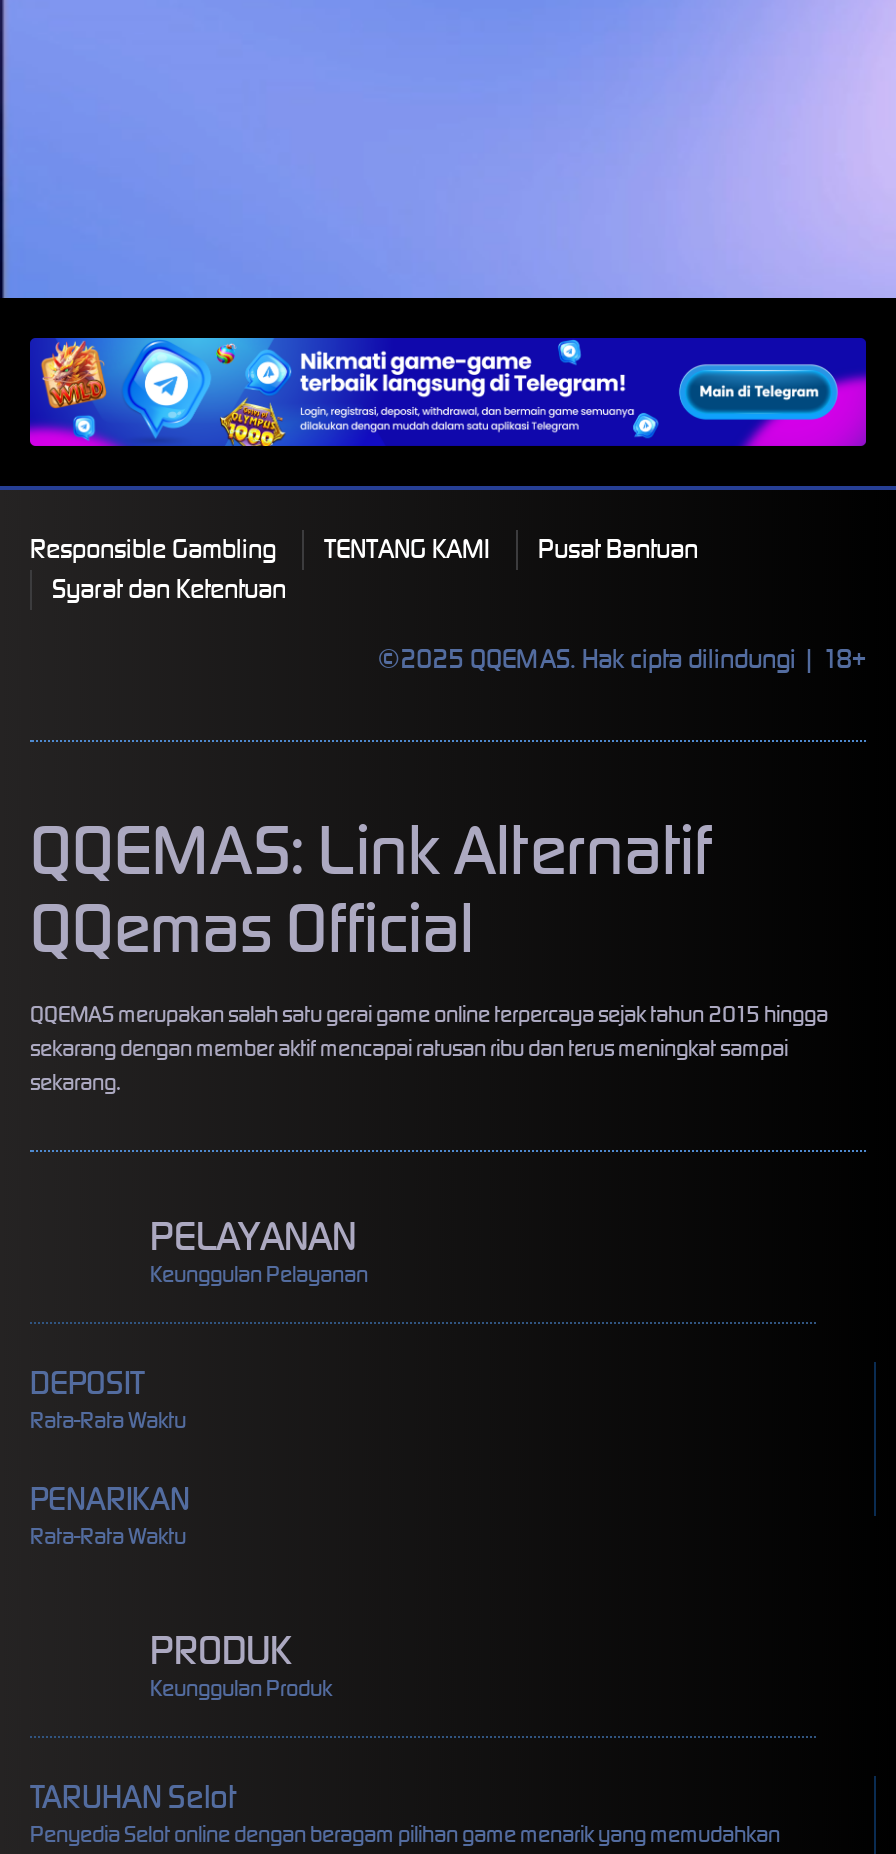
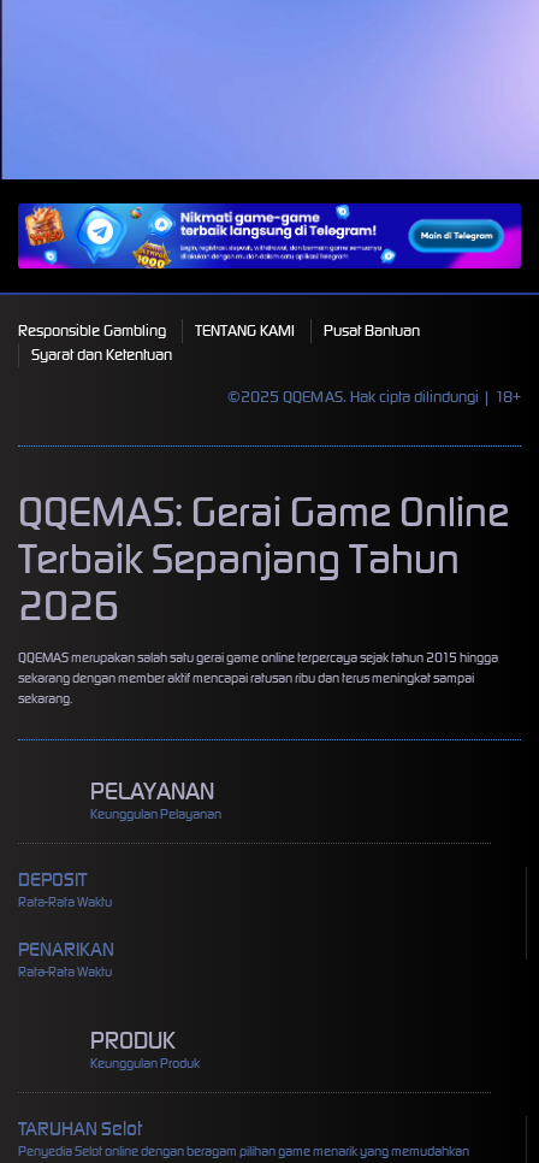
[30,808,712,970] QQEMAS: Link Alternatif | QQemas Official -> [18,486,509,631] QQEMAS: Gerai Game Online | Terbaik Sepanjang Tahun | 2026

